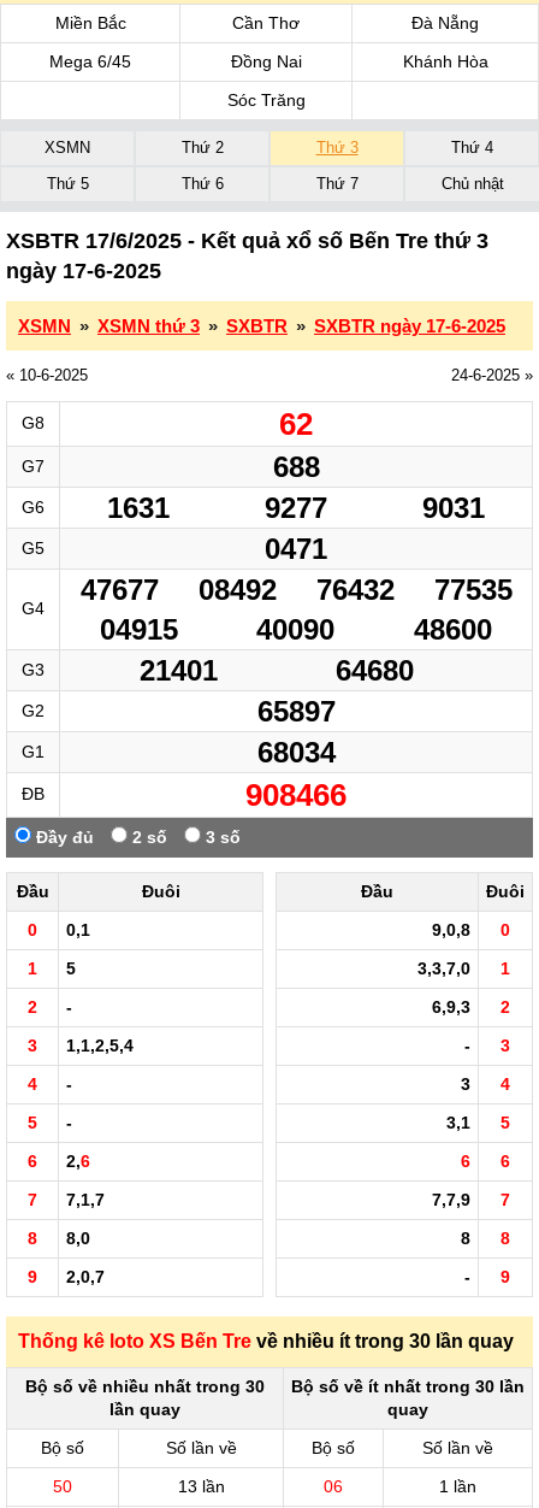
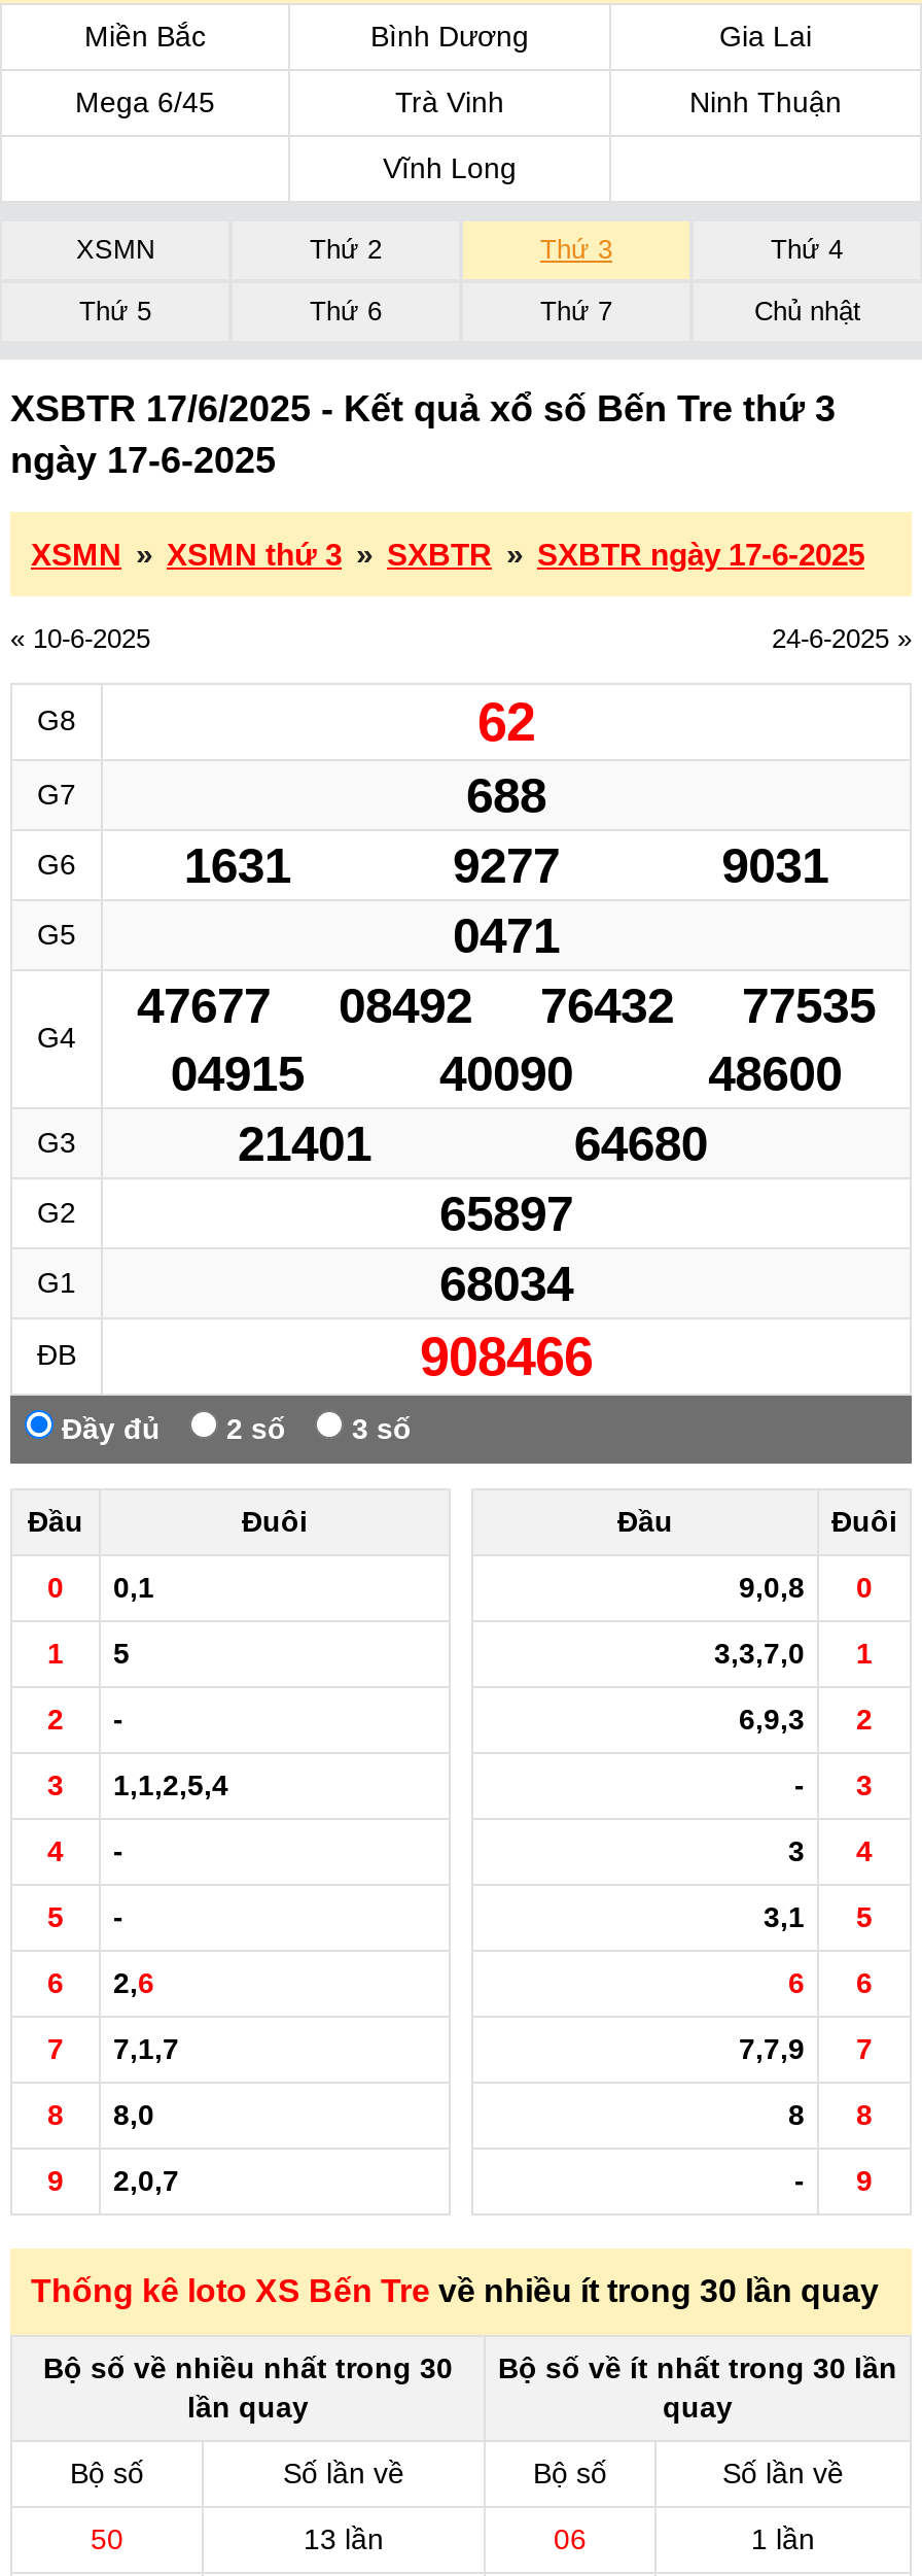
[232,13,479,33] Cần Thơ | Đà Nẵng -> [370,20,812,53] Bình Dương | Gia Lai
[230,52,488,71] Đồng Nai | Khánh Hòa -> [395,85,842,118] Trà Vinh | Ninh Thuận
[227,90,305,110] Sóc Trăng -> [383,151,517,184] Vĩnh Long

